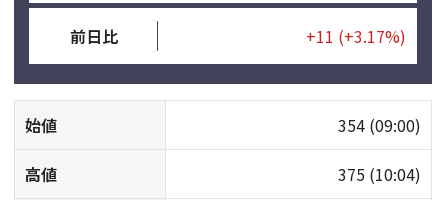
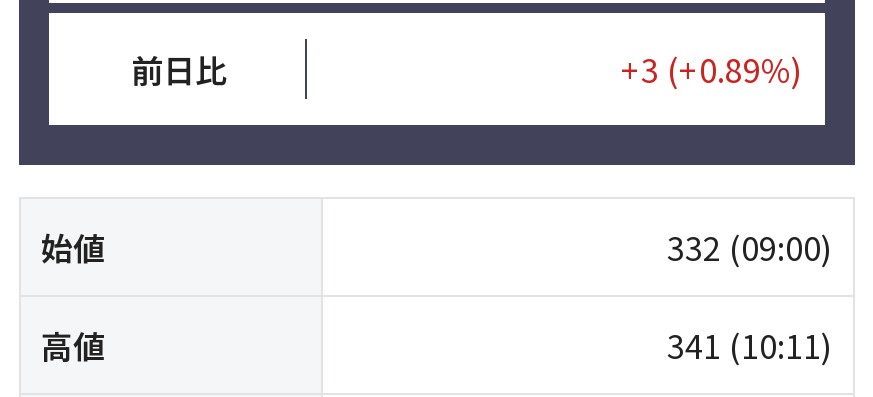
[302,24,406,48] +11 (+3.17%) -> [613,45,803,93] +3 (+0.89%)
[338,113,421,137] 354 (09:00) -> [667,223,833,271] 332 (09:00)
[338,162,421,186] 375 (10:04) -> [667,321,833,369] 341 (10:11)

